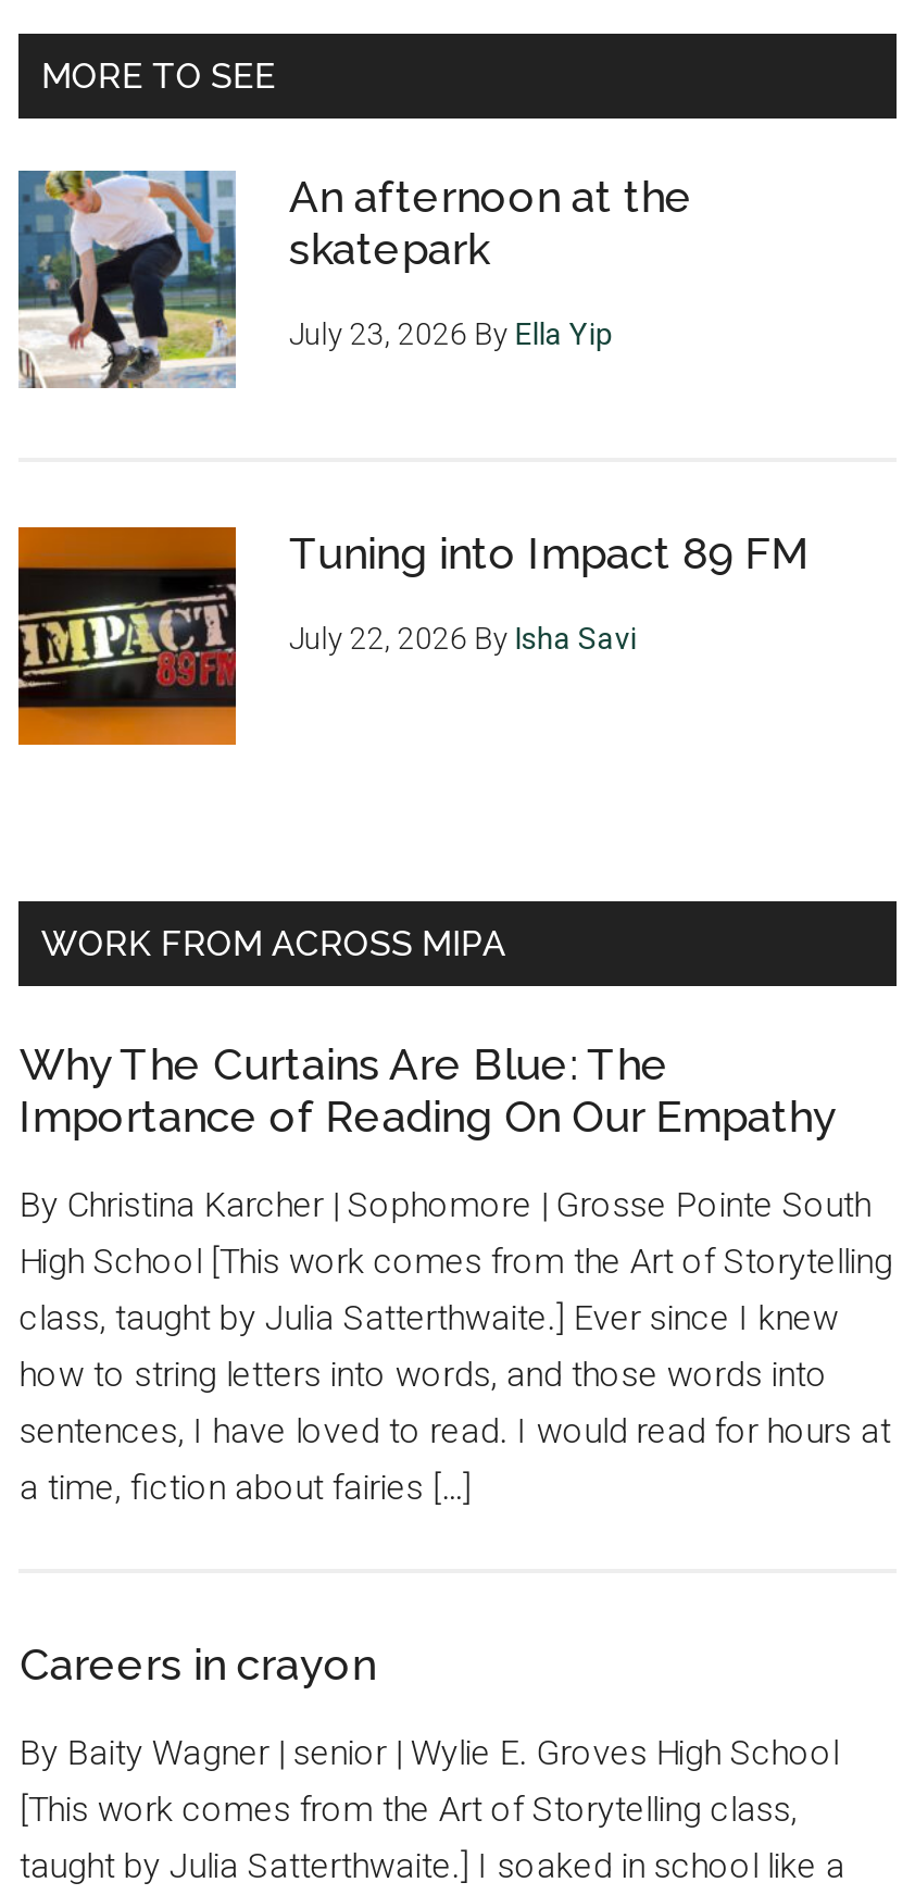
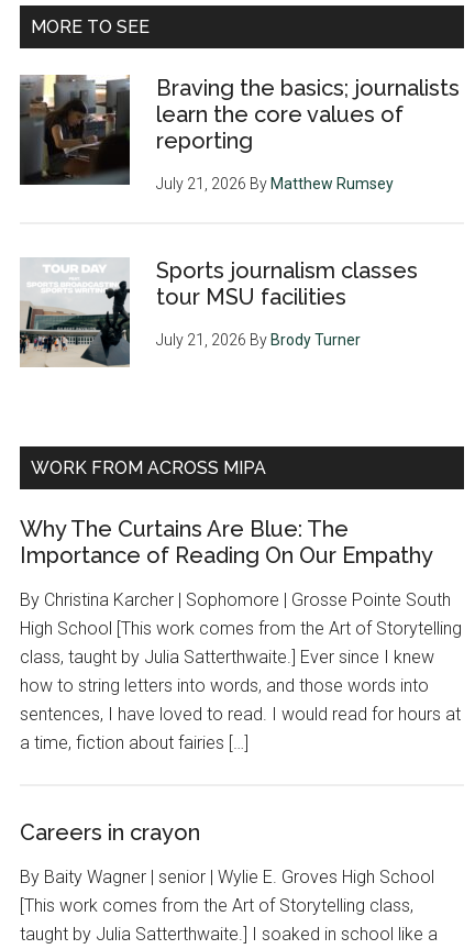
[18,169,693,390] [image] | An afternoon at the | skatepark -> [19,74,460,185] [image] | Braving the basics; journalists | learn the core values of | reporting
[289,315,613,350] July 23, 2026 By Ella Yip -> [157,174,394,192] July 21, 2026 By Matthew Rumsey
[16,525,810,747] [image] | Tuning into Impact 89 FM -> [19,257,418,367] [image] | Sports journalism classes | tour MSU facilities
[289,620,637,654] July 22, 2026 By Isha Savi -> [157,330,361,348] July 21, 2026 By Brody Turner

